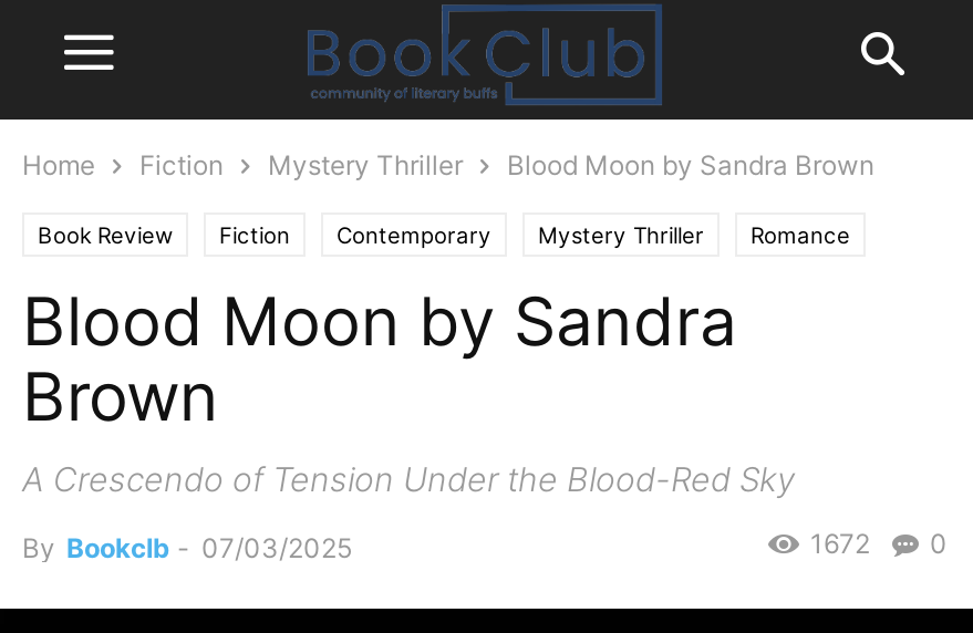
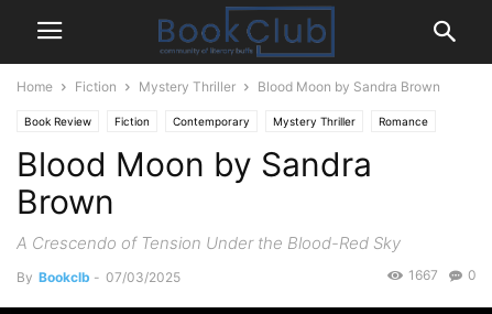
[810,527,948,560] 1672 0 -> [408,267,477,283] 1667 0

